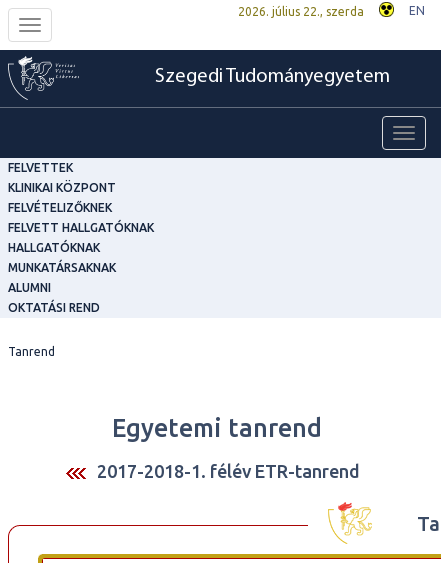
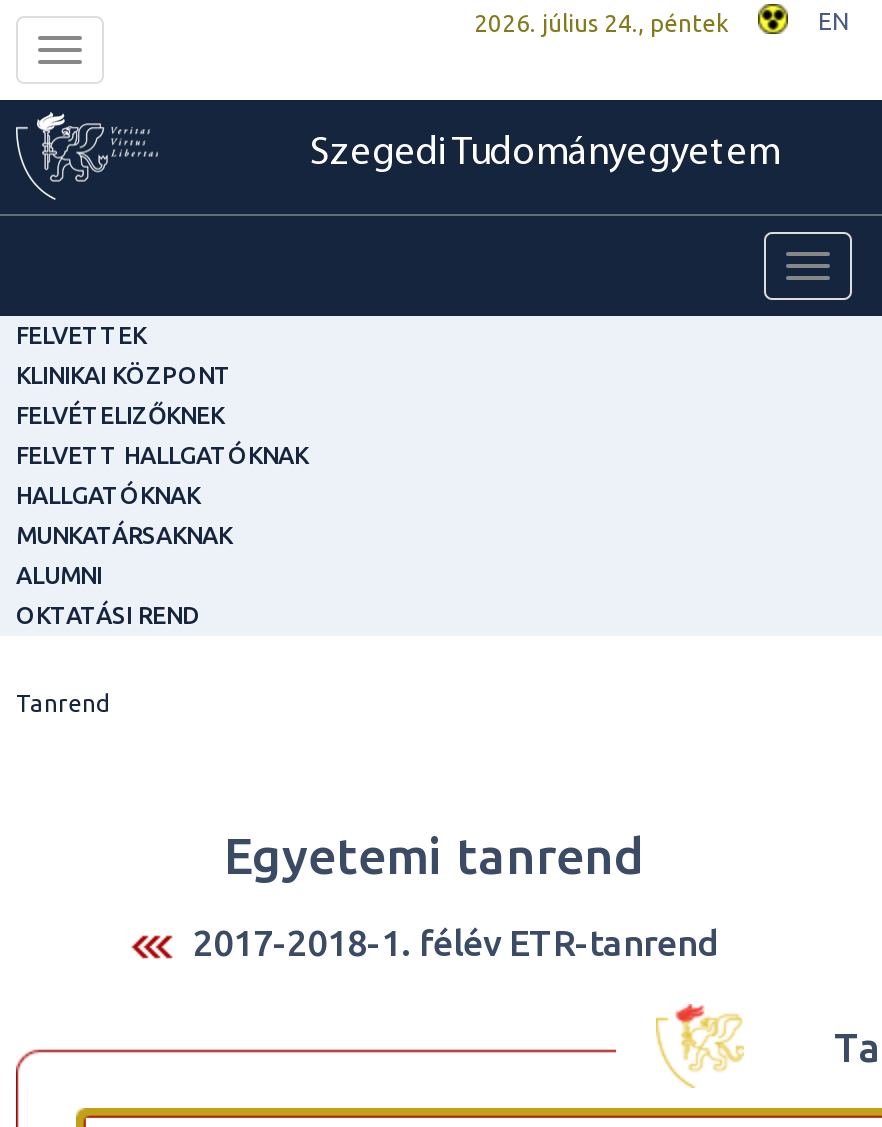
[238,5,364,18] 2026. július 22., szerda -> [474,10,728,36] 2026. július 24., péntek

